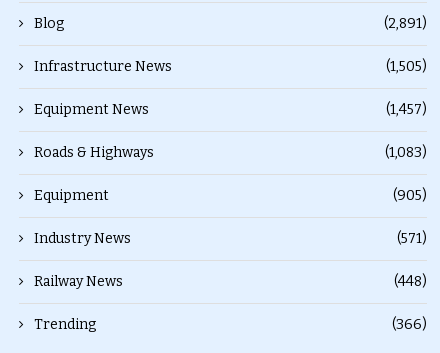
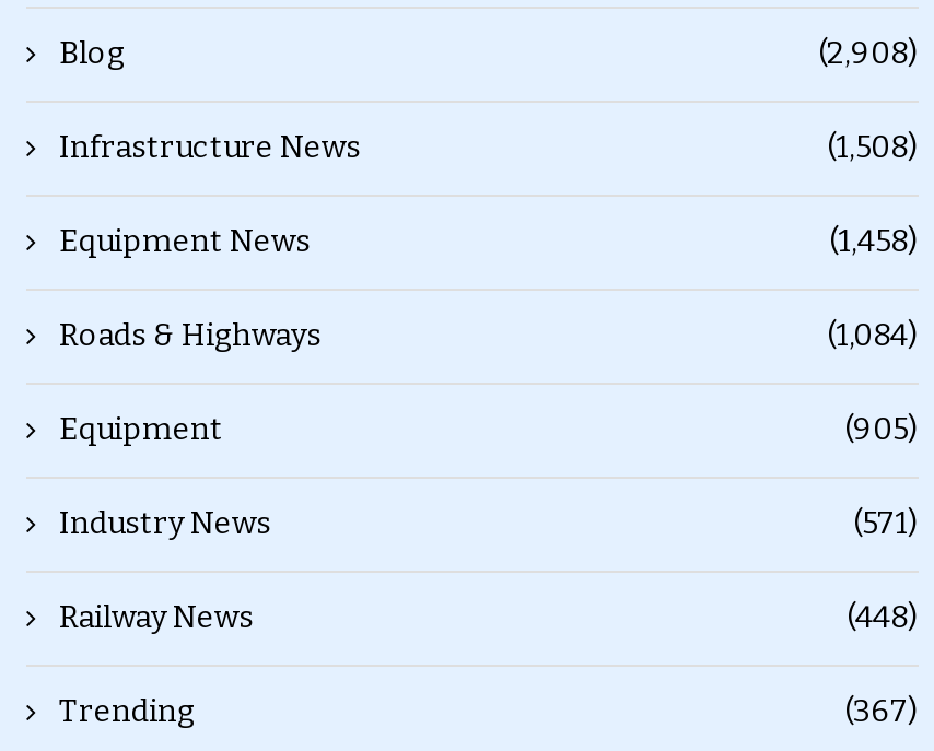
[384,15,427,32] (2,891) -> [818,34,919,71] (2,908)
[386,58,427,75] (1,505) -> [827,128,919,166] (1,508)
[386,101,427,118] (1,457) -> [829,222,919,260] (1,458)
[385,144,427,161] (1,083) -> [827,316,919,354] (1,084)
[392,316,427,333] (366) -> [844,692,919,730] (367)

